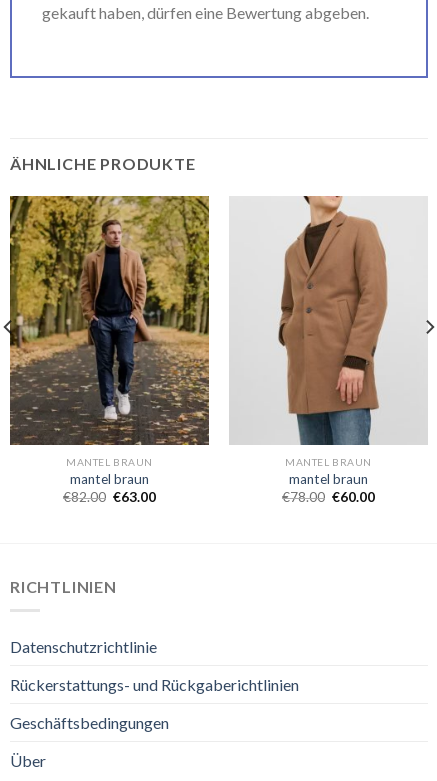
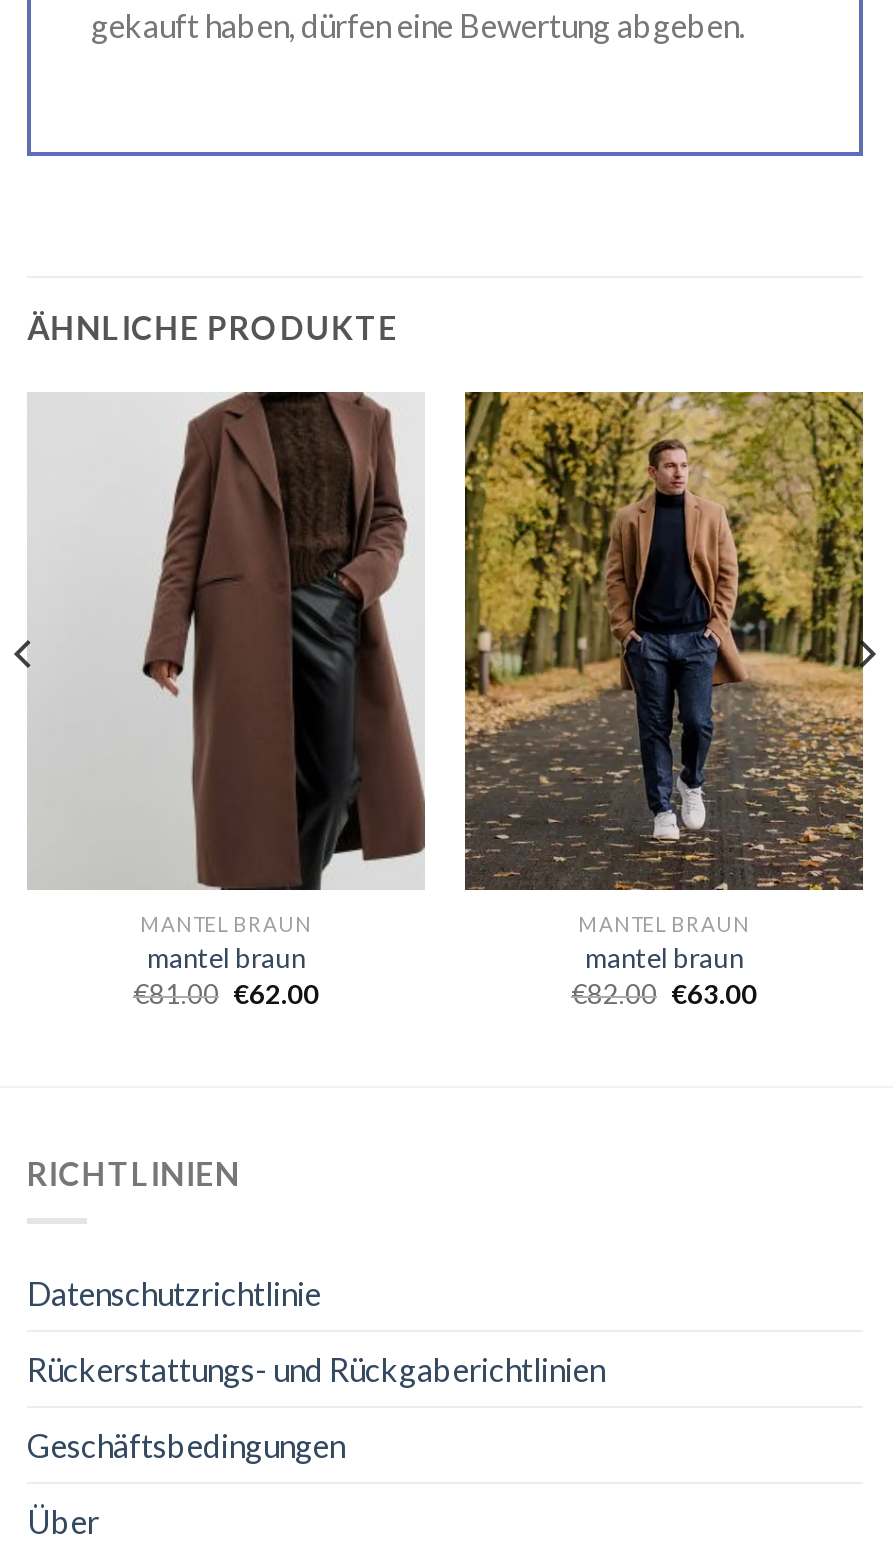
[9,195,210,446] [image] -> [27,390,425,890] [image]
[229,196,428,446] [image] -> [463,390,865,892] [image]
[63,489,156,505] €82.00 €63.00 -> [133,979,319,1011] €81.00 €62.00
[282,489,375,505] €78.00 €60.00 -> [571,979,757,1011] €82.00 €63.00

